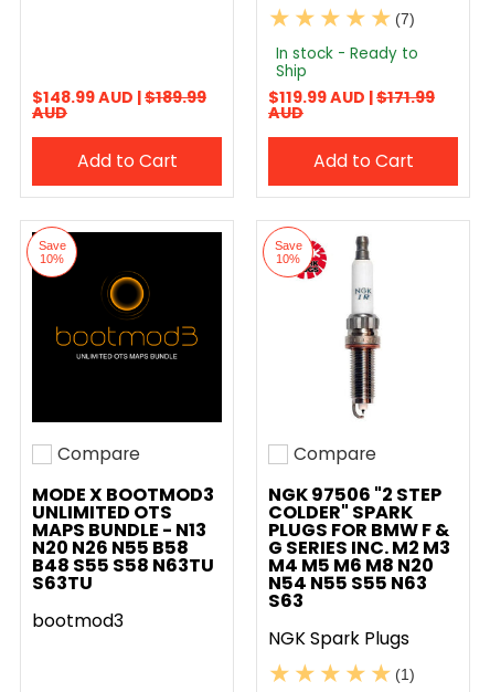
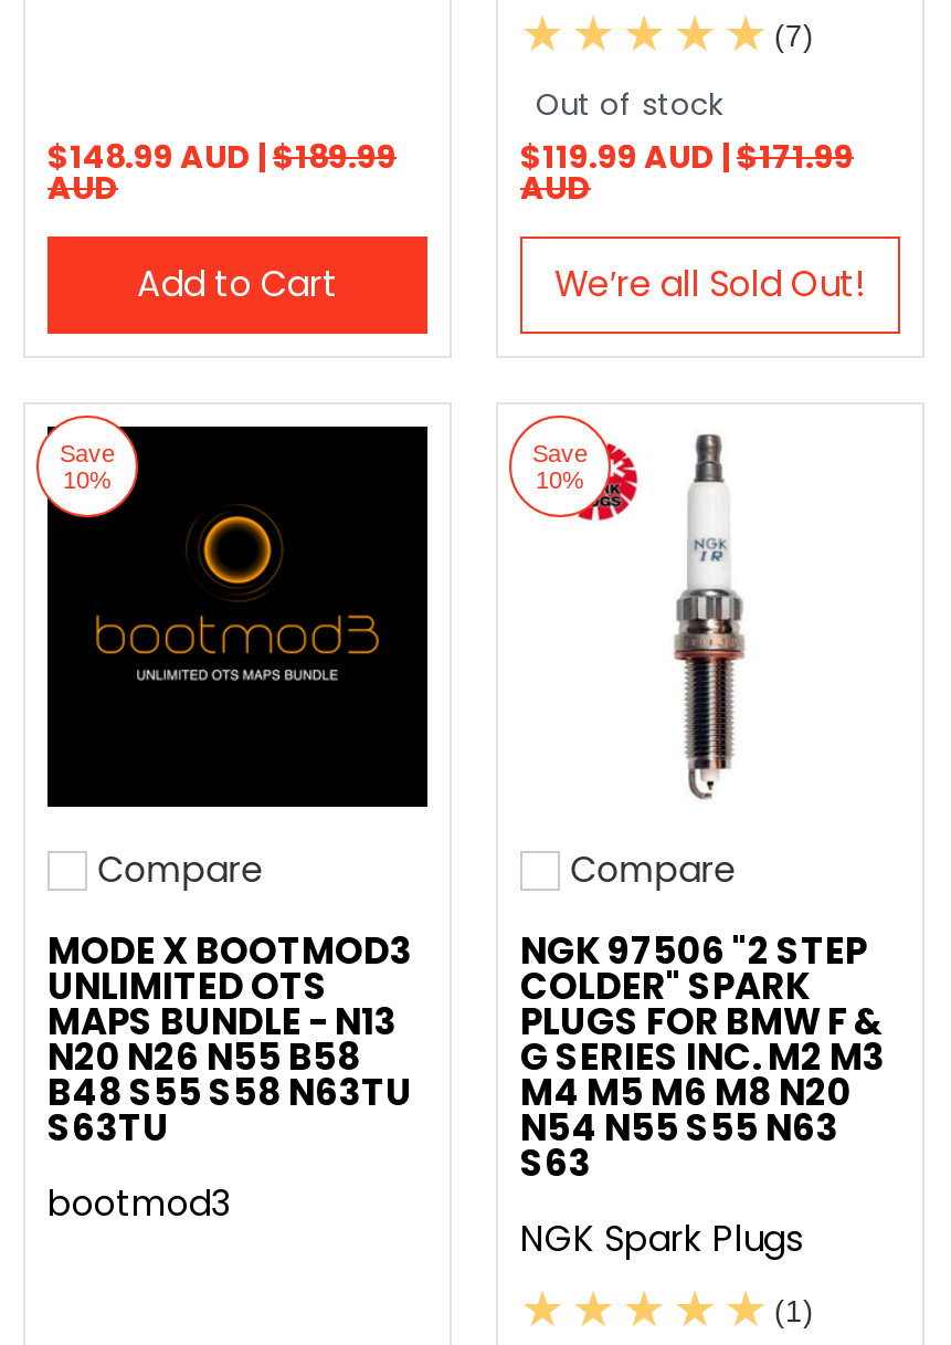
[276,43,418,82] In stock - Ready to | Ship -> [536,84,723,126] Out of stock
[313,148,413,174] Add to Cart -> [554,259,866,309] We′re all Sold Out!

